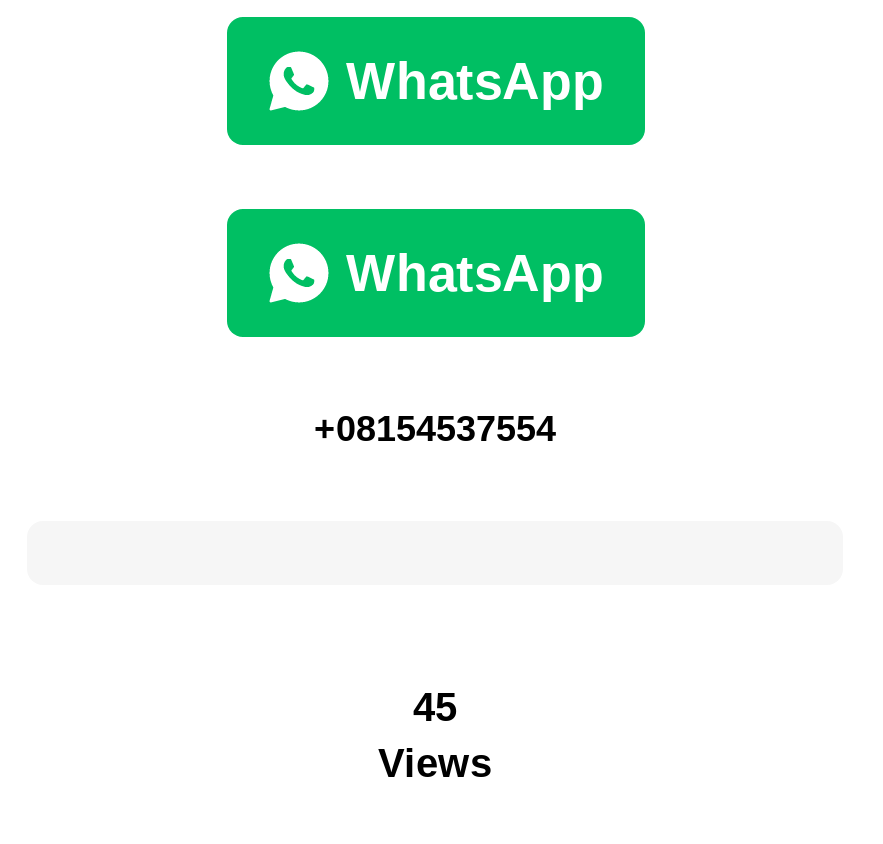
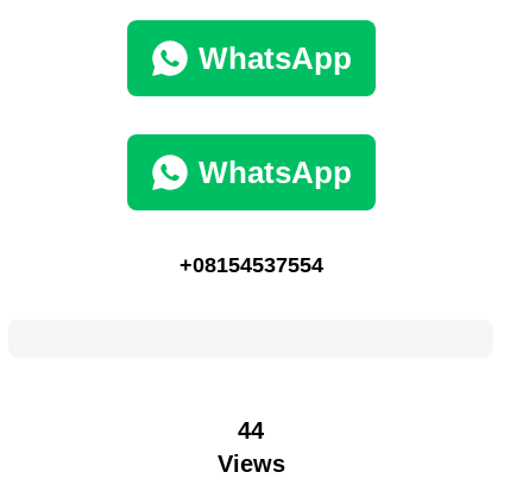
[413,685,457,729] 45 -> [238,417,264,443] 44

